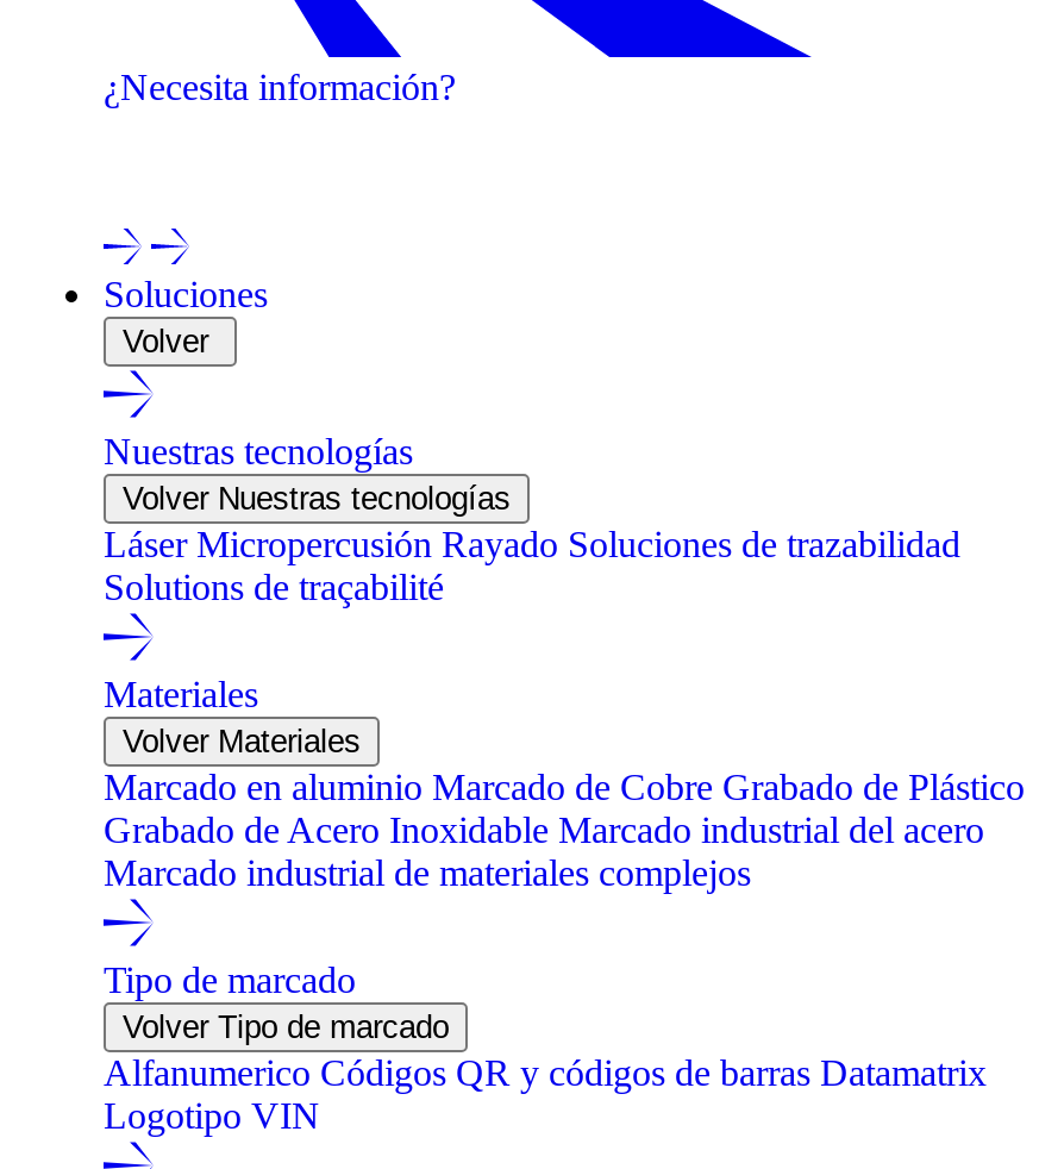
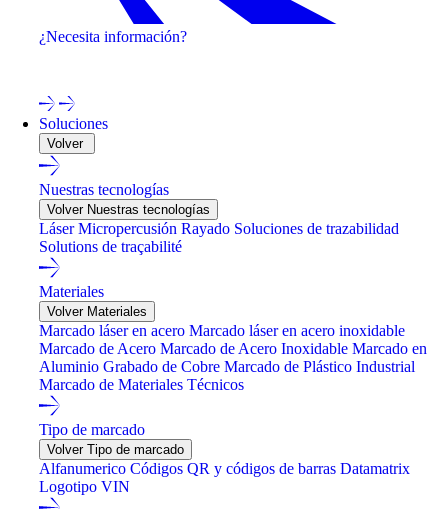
[104,766,1025,892] Marcado en aluminio Marcado de Cobre Grabado de Plástico | Grabado de Acero Inoxidable Marcado industrial del acero | Marcado industrial de materiales complejos -> [39,322,427,393] Marcado láser en acero Marcado láser en acero inoxidable | Marcado de Acero Marcado de Acero Inoxidable Marcado en | Aluminio Grabado de Cobre Marcado de Plástico Industrial | Marcado de Materiales Técnicos

